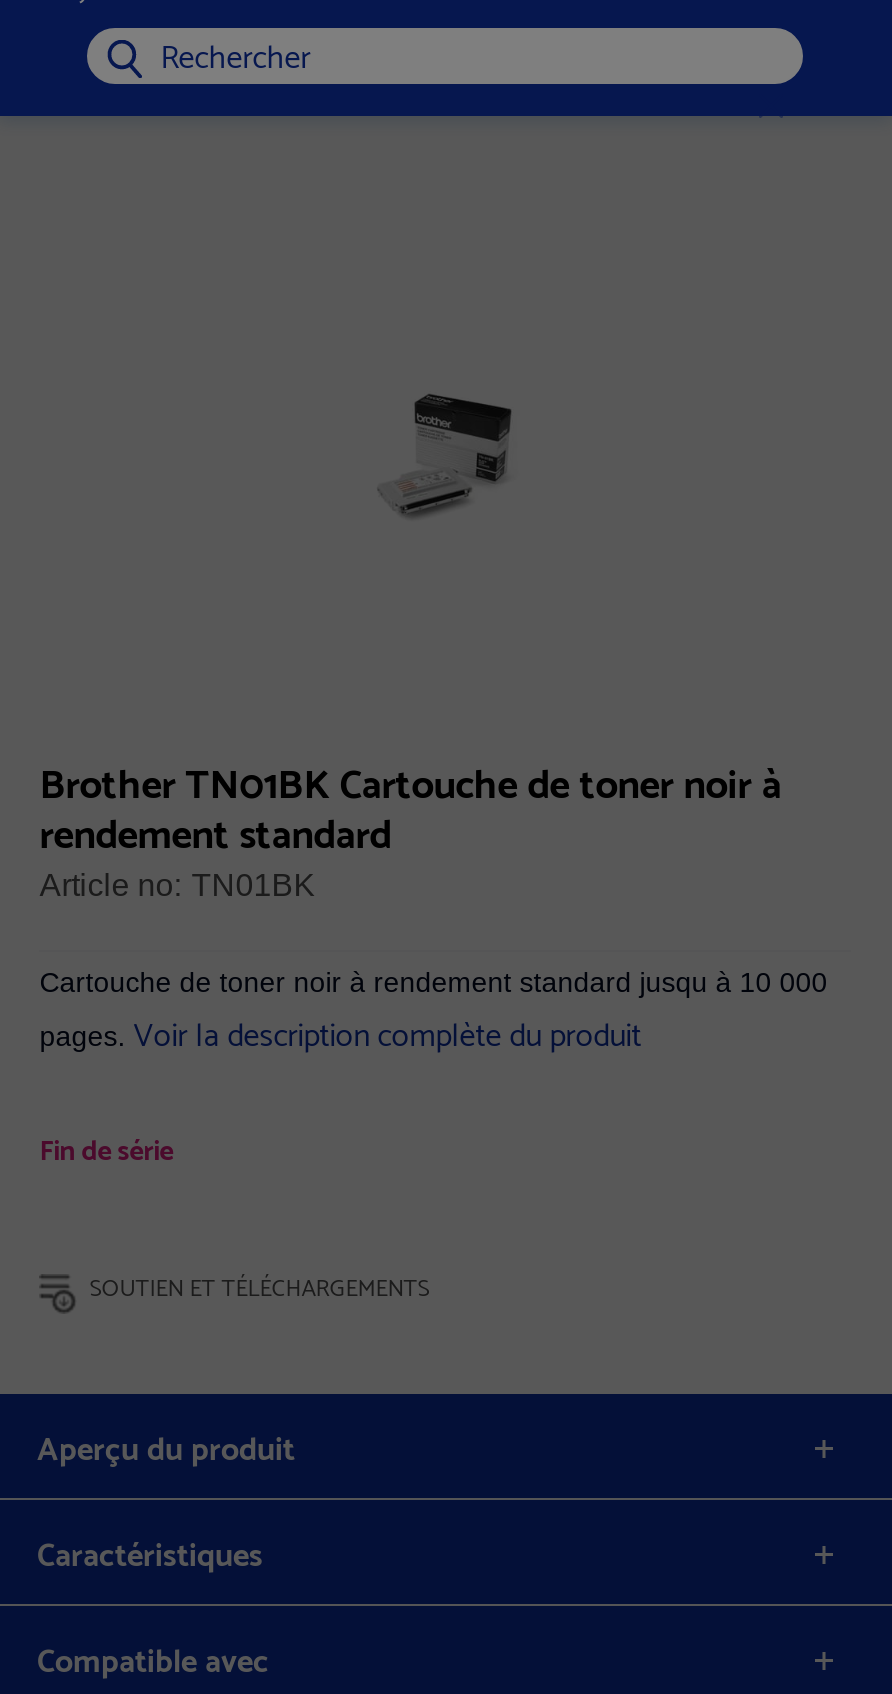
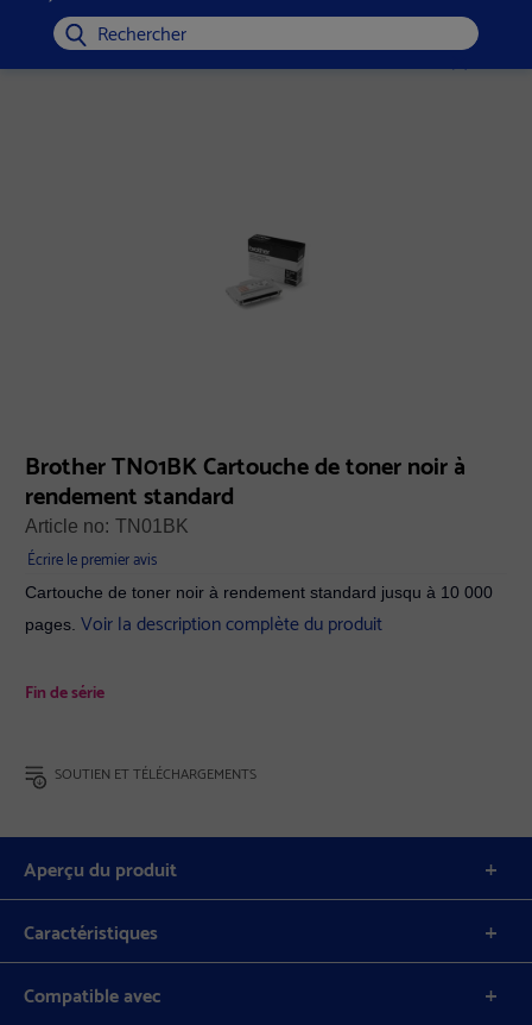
none -> [28,545,157,571] Écrire le premier avis

